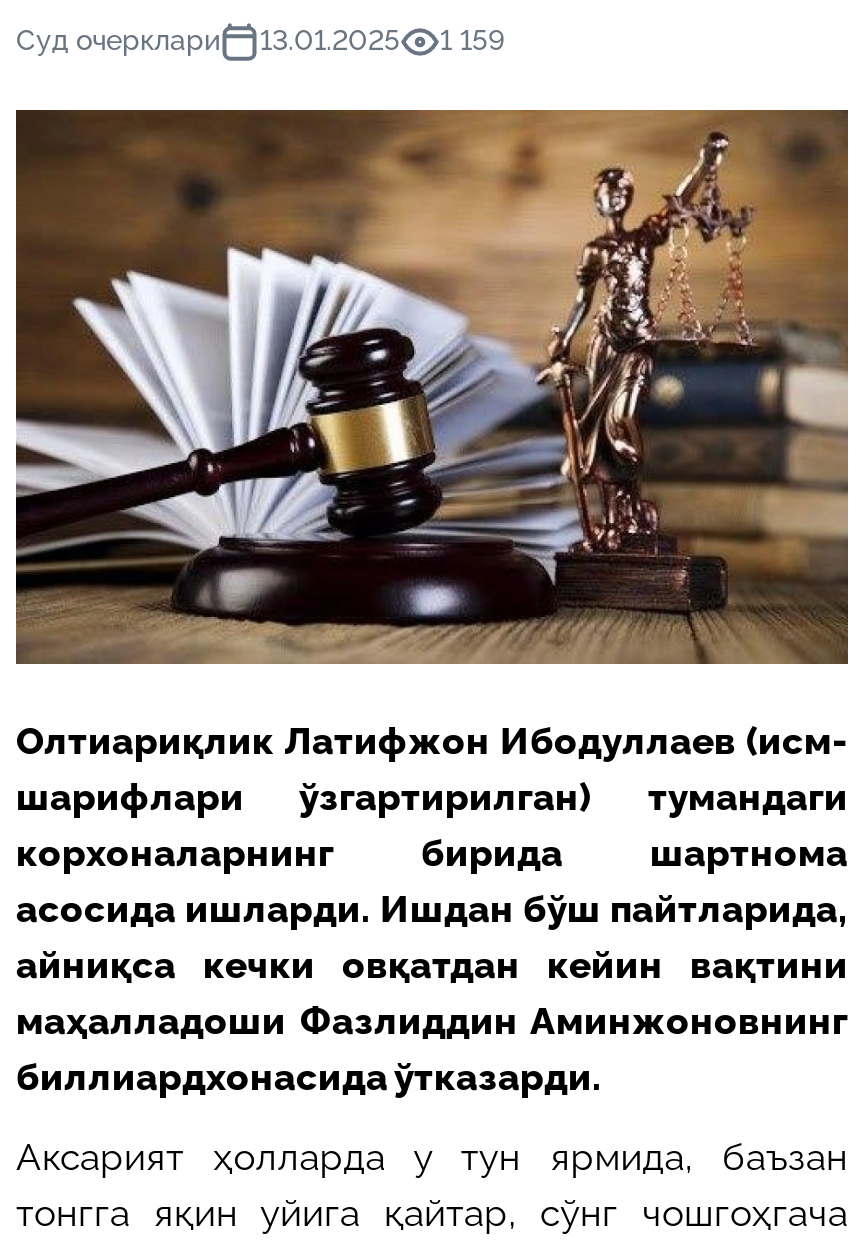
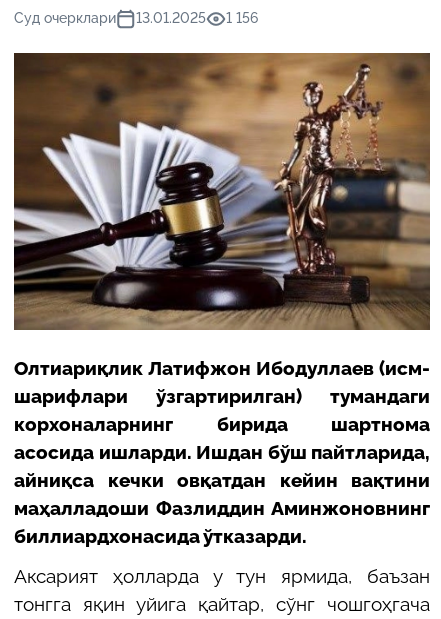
[16,24,504,56] Суд очерклари 13.01.2025 1 159 -> [14,10,258,26] Суд очерклари 13.01.2025 1 156

